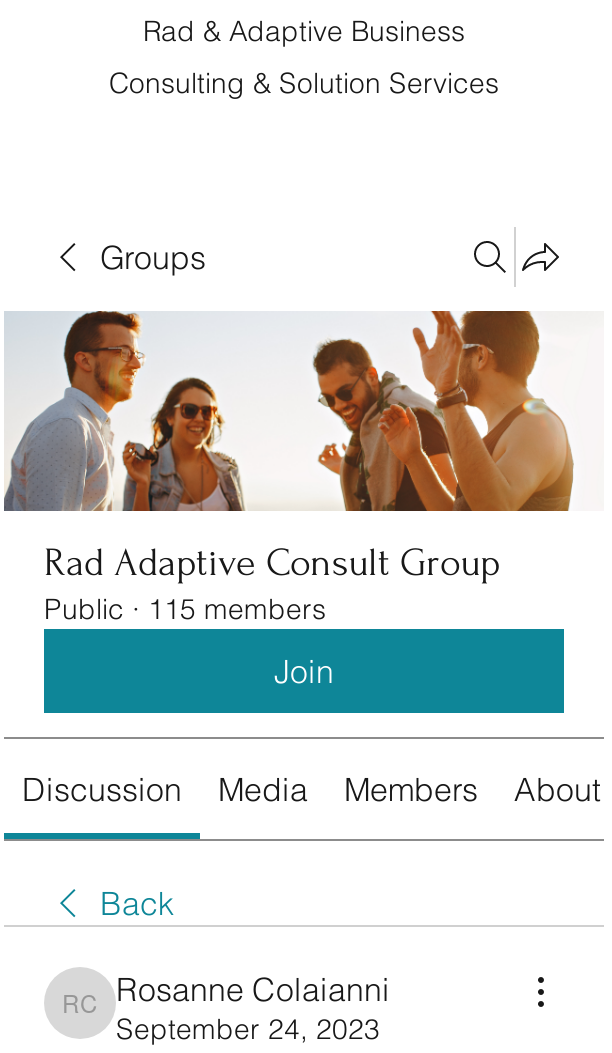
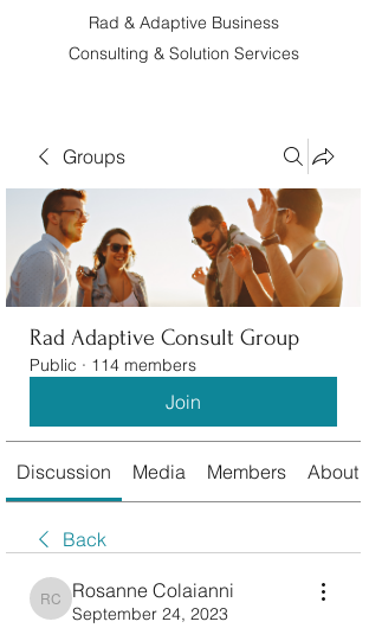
[44,591,326,627] Public · 115 members -> [30,354,196,375] Public · 114 members

